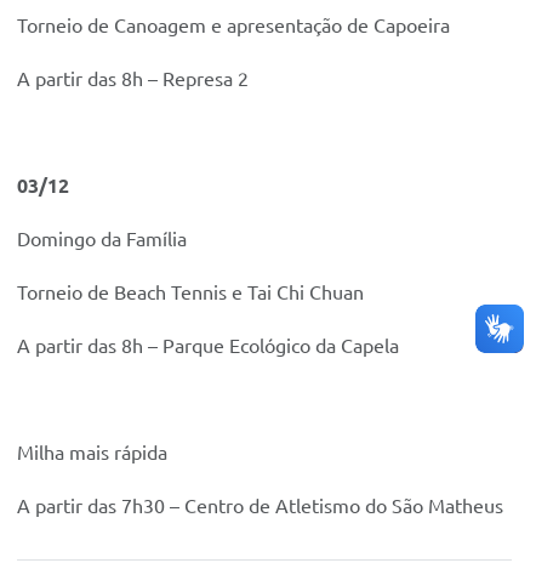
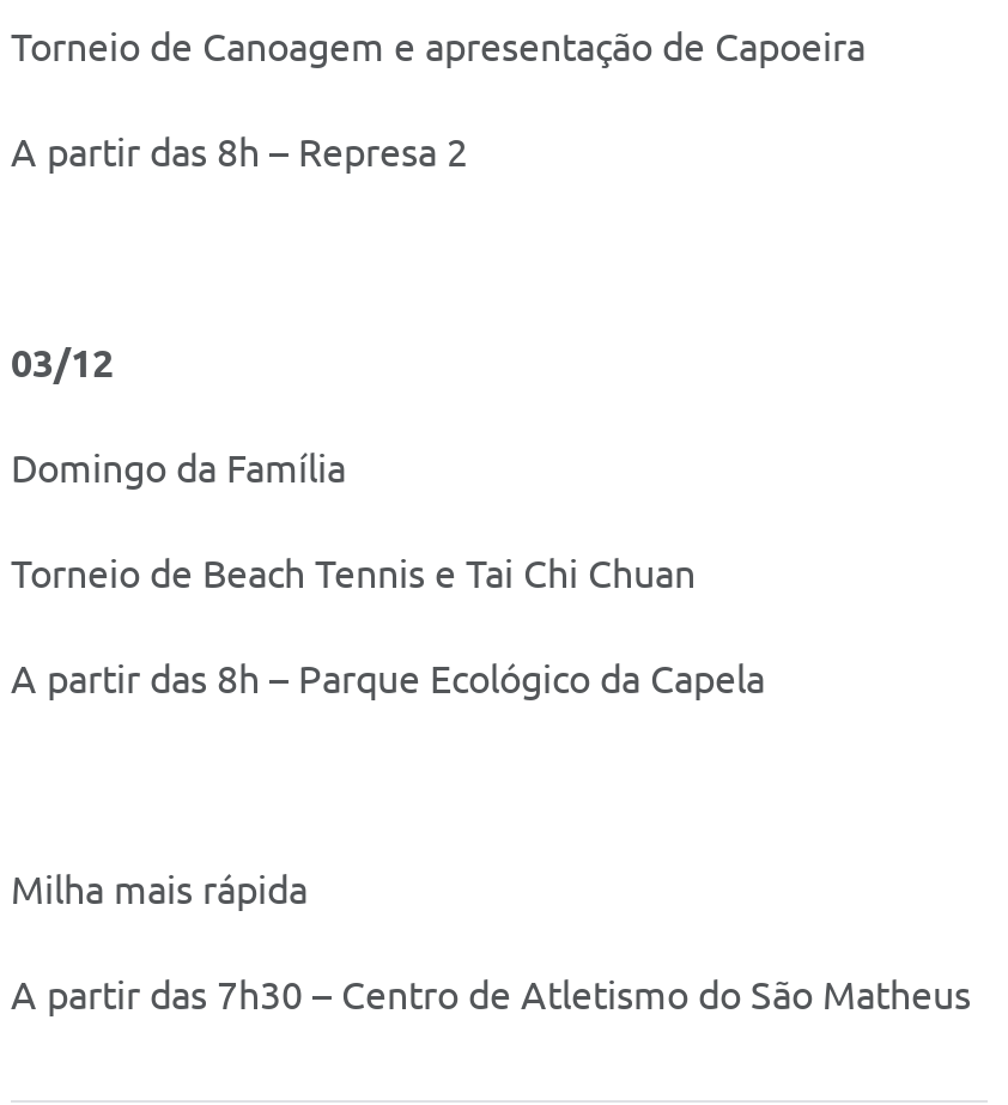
[473,303,525,356] [image] -> none

